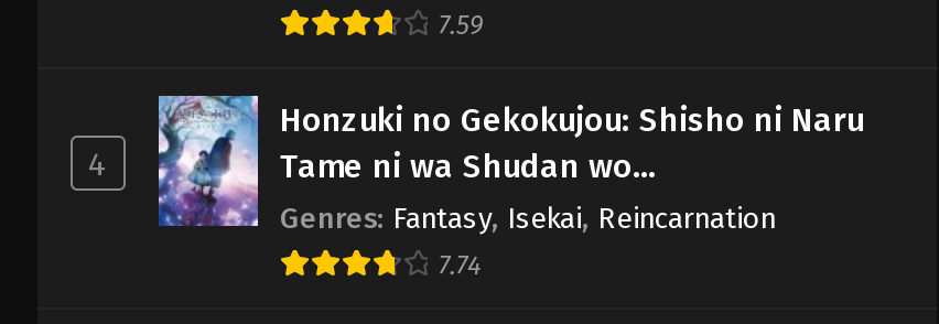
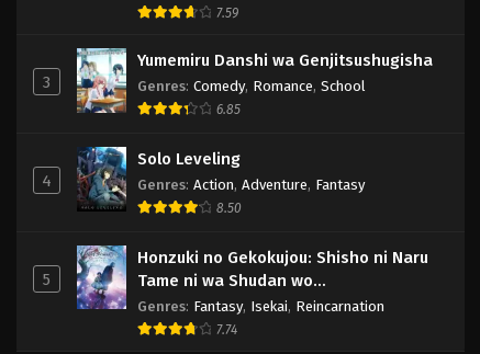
none -> [43,72,51,92] 3
none -> [76,48,433,117] [image] | Yumemiru Danshi wa Genjitsushugisha | Genres: Comedy, Romance, School | 6.85
none -> [77,146,365,216] [image] | Solo Leveling | Genres: Action, Adventure, Fantasy | 8.50
none -> [43,269,51,289] 5

